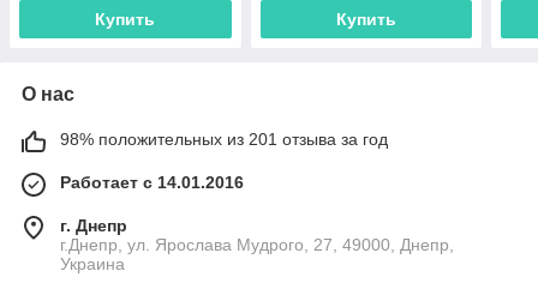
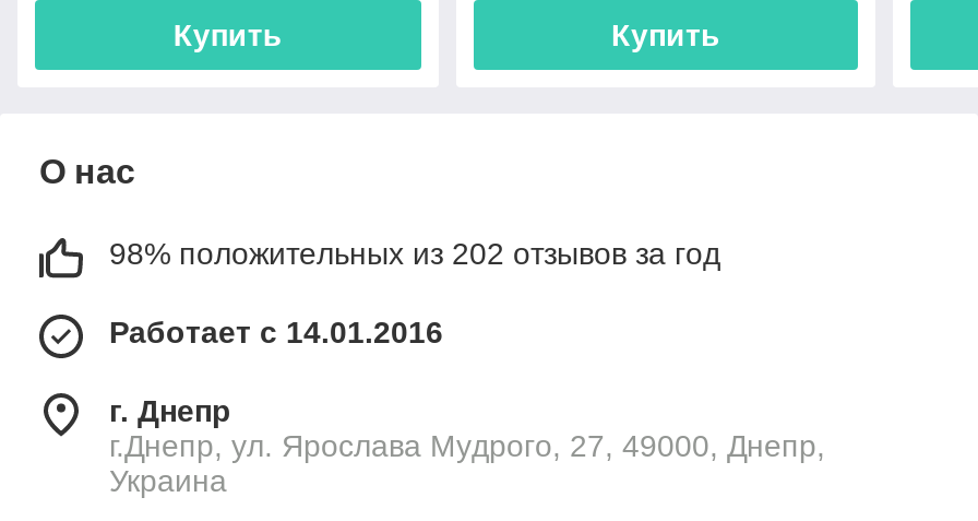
[60,129,388,148] 98% положительных из 201 отзыва за год -> [109,235,720,270] 98% положительных из 202 отзывов за год

